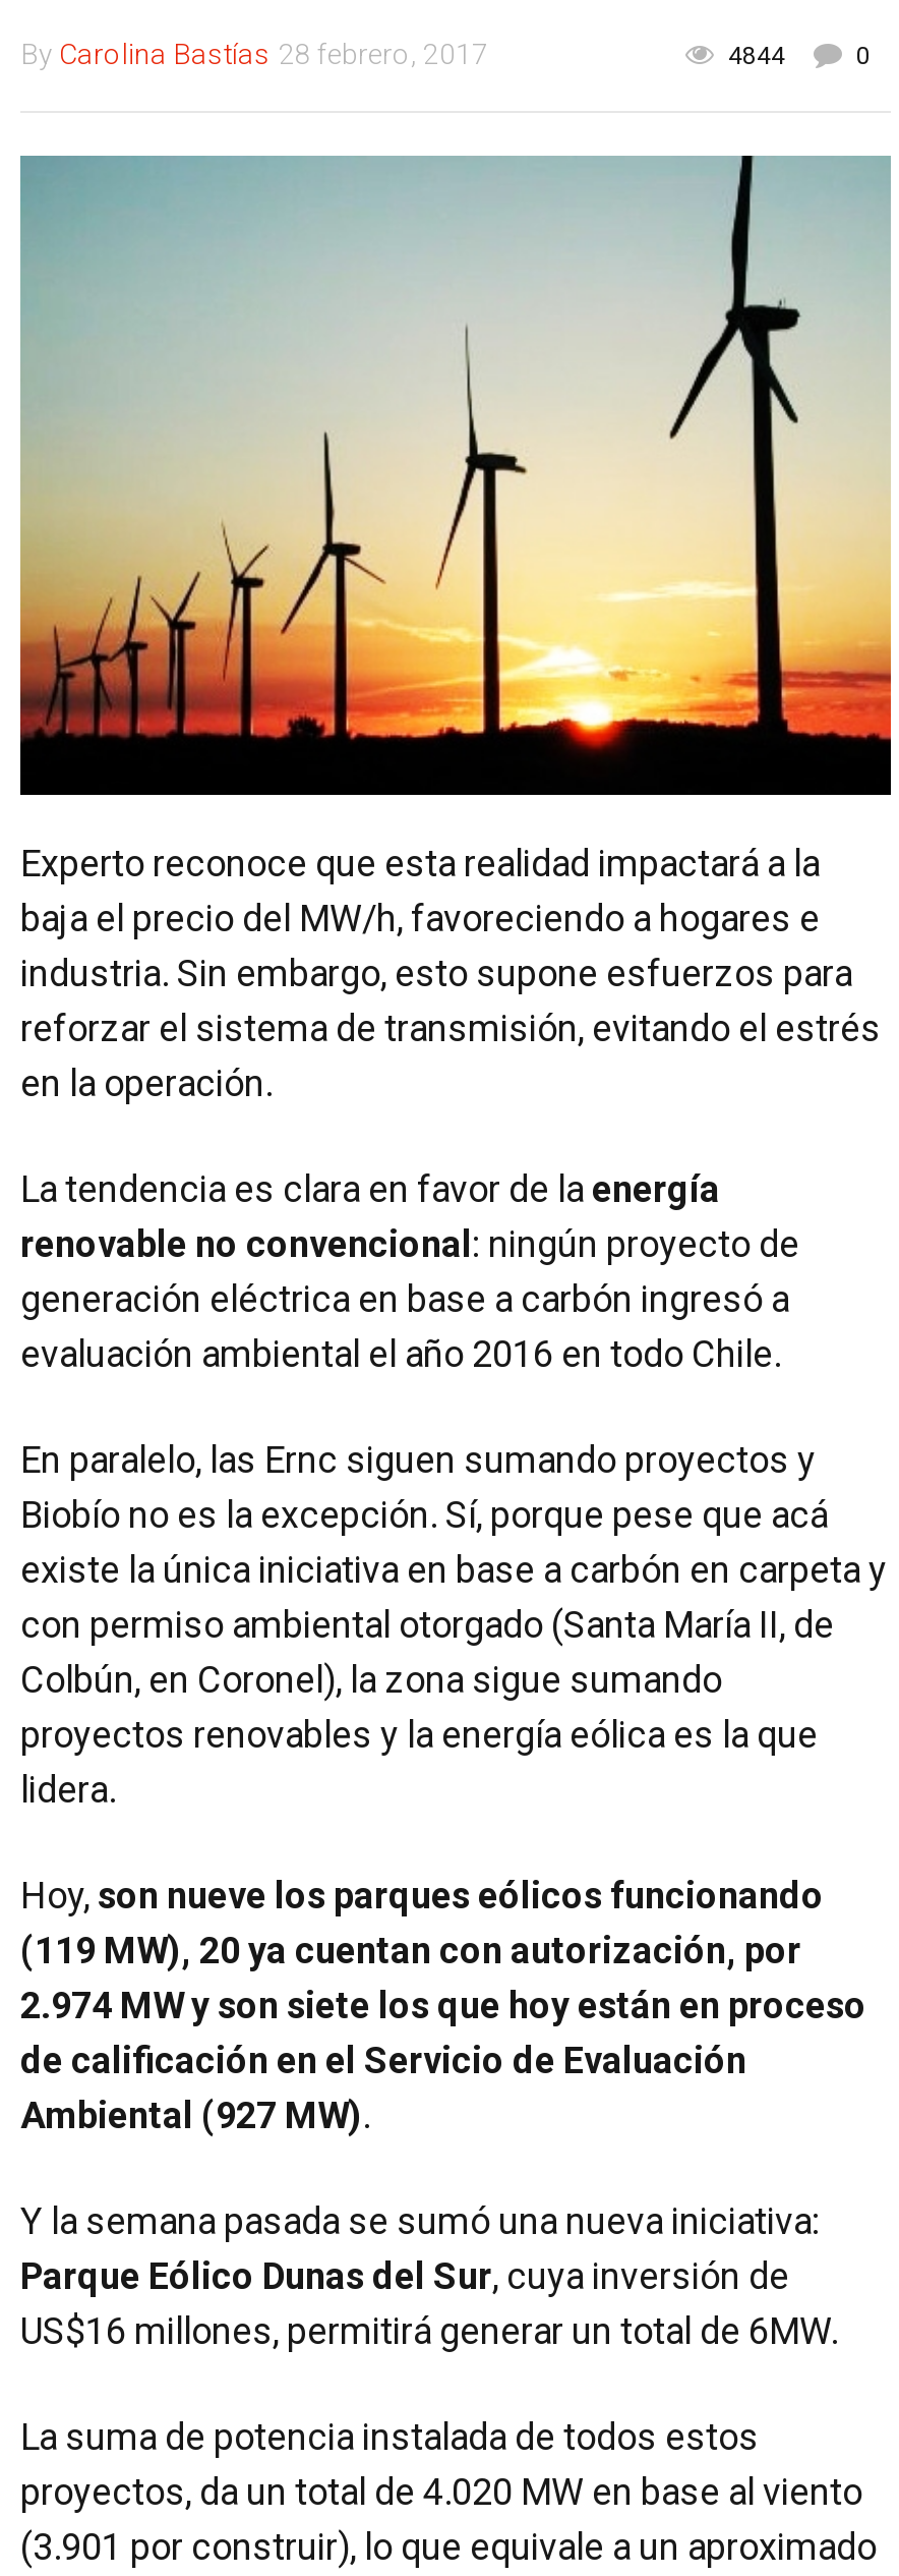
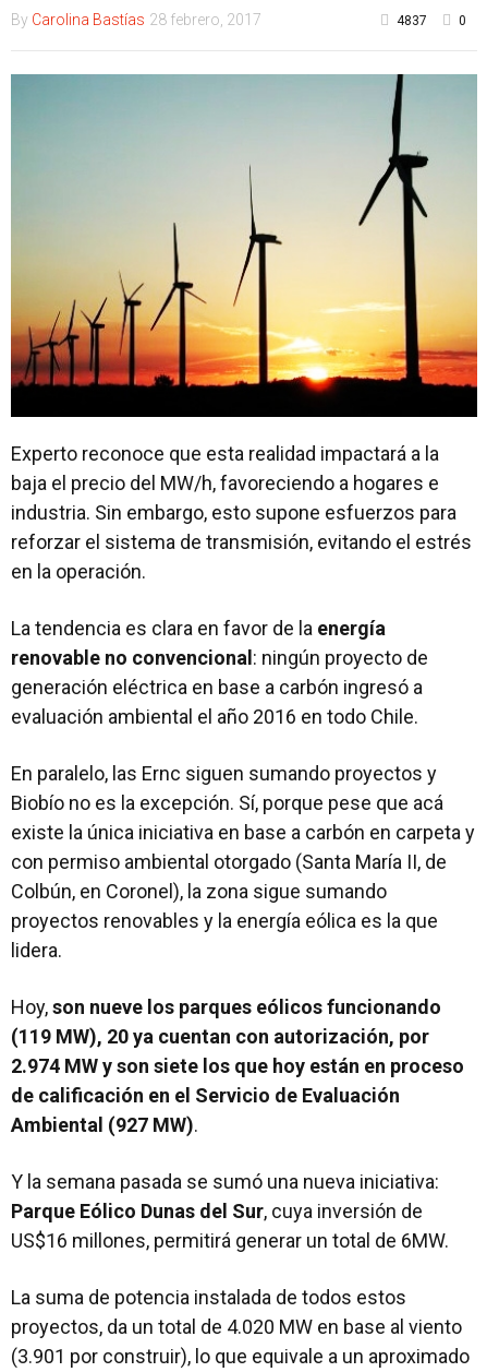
[722,42,785,70] 4844 -> [393,13,427,28] 4837

